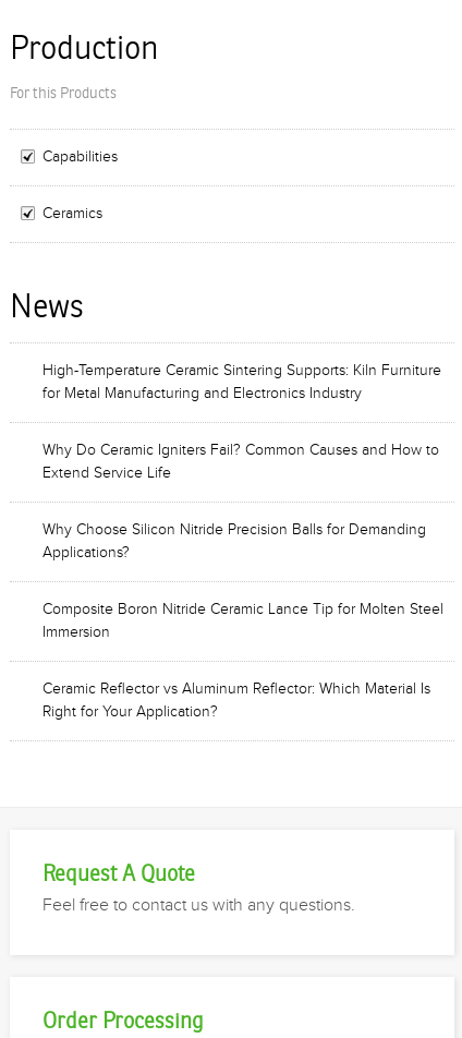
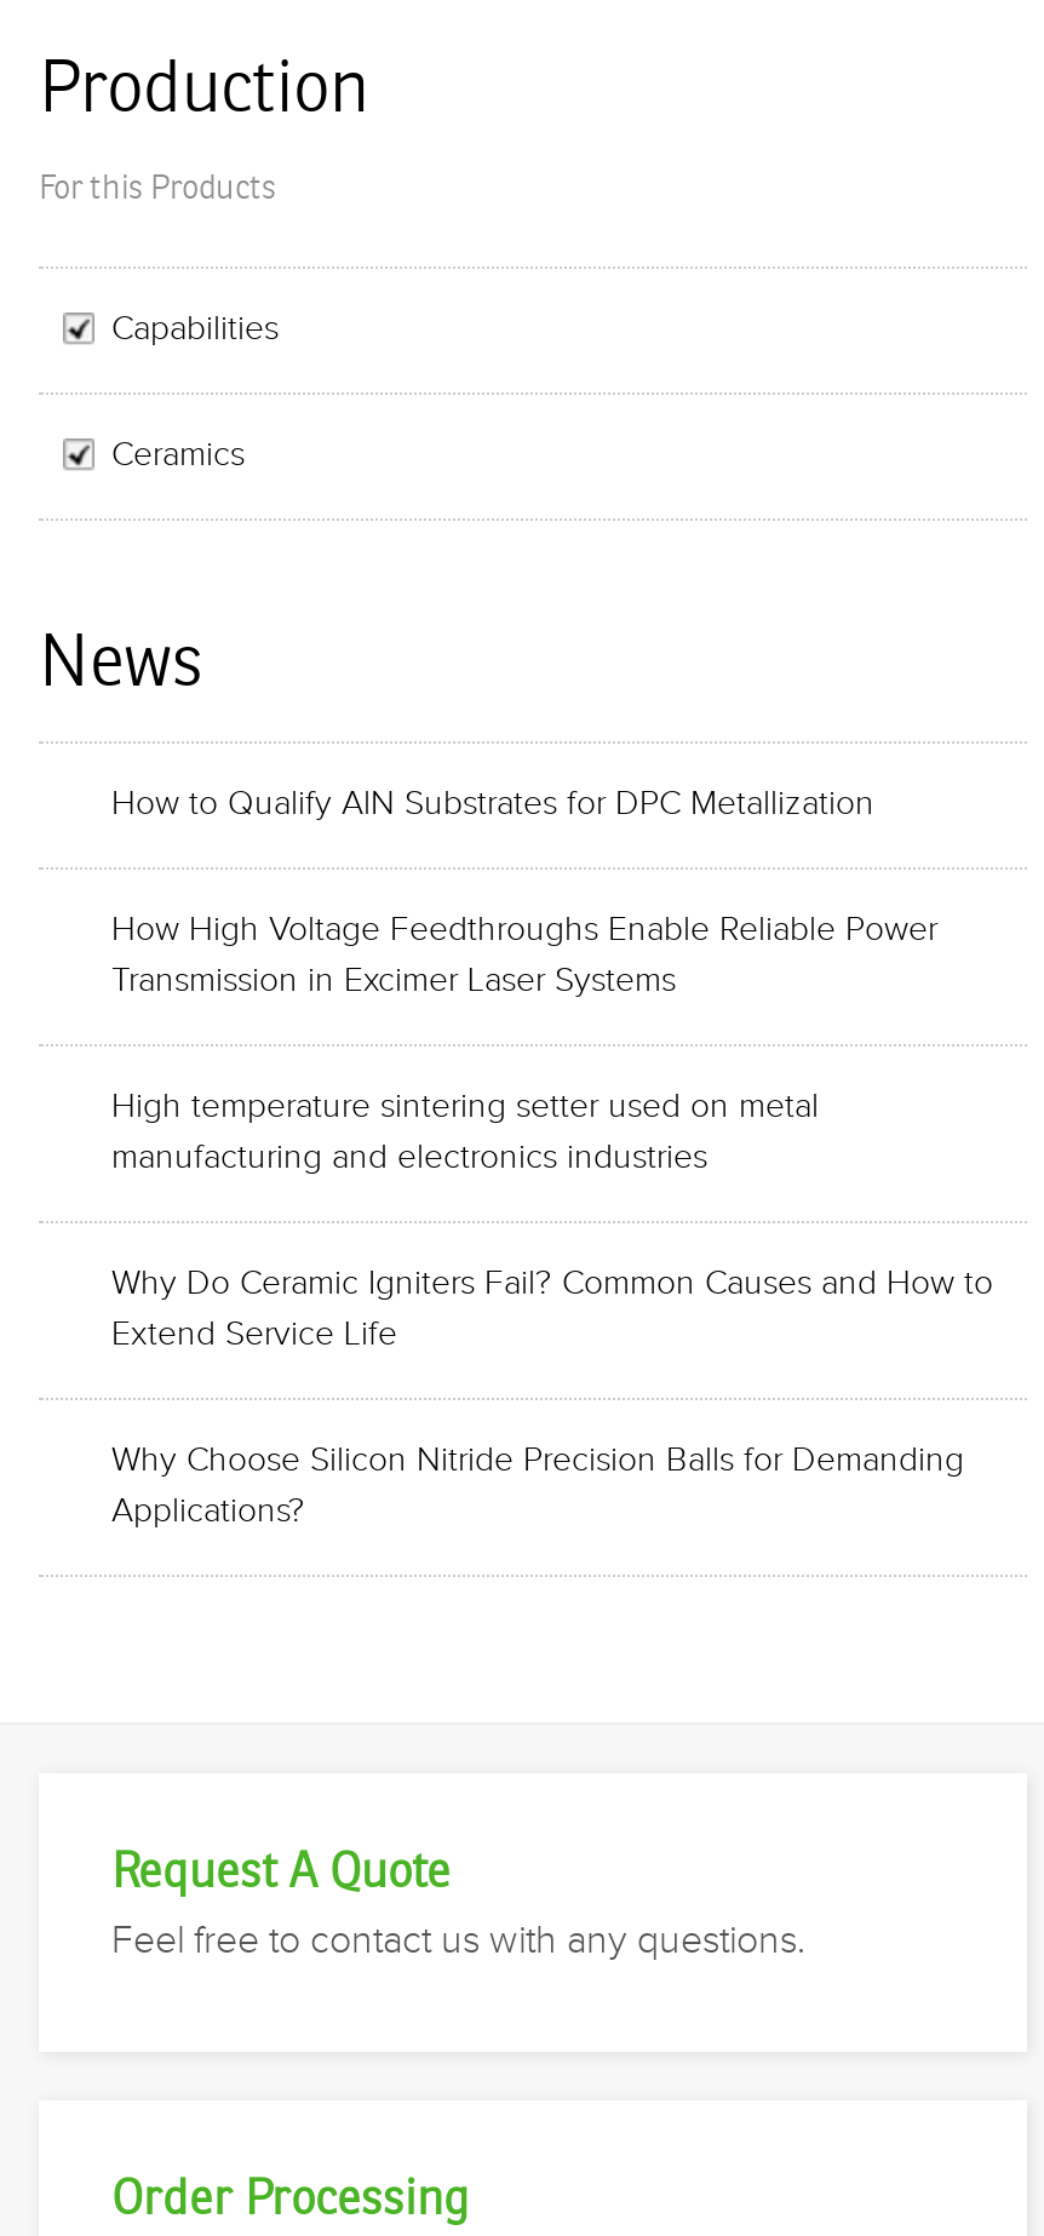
[42,362,441,402] High-Temperature Ceramic Sintering Supports: Kiln Furniture | for Metal Manufacturing and Electronics Industry -> [111,785,937,1178] How to Qualify AlN Substrates for DPC Metallization | How High Voltage Feedthroughs Enable Reliable Power | Transmission in Excimer Laser Systems | High temperature sintering setter used on metal | manufacturing and electronics industries
moved [42,442,439,562] -> [111,1265,993,1531]: Why Do Ceramic Igniters Fail? Common Causes and How to | Extend Service Life | Why Choose Silicon Nitride Precision Balls for Demanding | Applications?
[42,601,443,721] Composite Boron Nitride Ceramic Lance Tip for Molten Steel | Immersion | Ceramic Reflector vs Aluminum Reflector: Which Material Is | Right for Your Application? -> none

